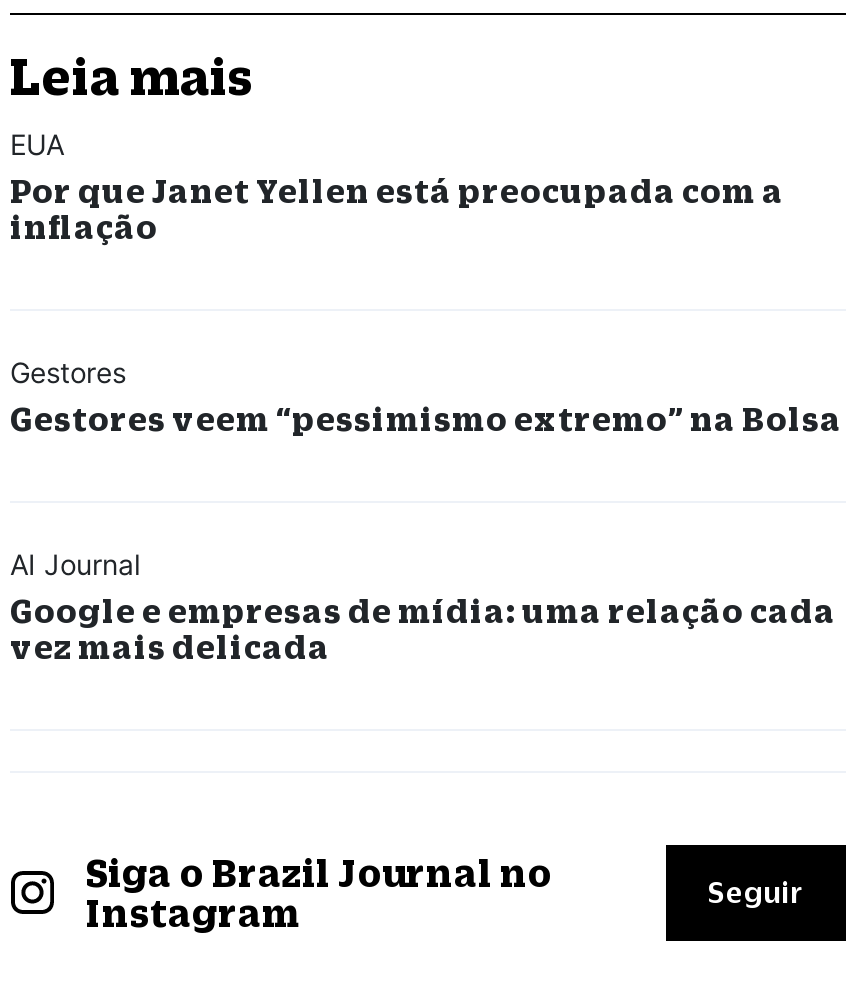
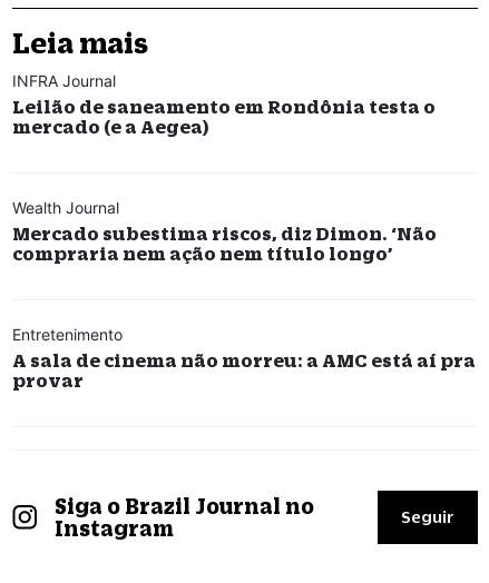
[10,127,784,245] EUA | Por que Janet Yellen está preocupada com a | inflação -> [12,71,436,137] INFRA Journal | Leilão de saneamento em Rondônia testa o | mercado (e a Aegea)
[10,355,842,437] Gestores | Gestores veem “pessimismo extremo” na Bolsa -> [12,198,437,263] Wealth Journal | Mercado subestima riscos, diz Dimon. ‘Não | compraria nem ação nem título longo’
[10,547,836,665] AI Journal | Google e empresas de mídia: uma relação cada | vez mais delicada -> [12,325,476,390] Entretenimento | A sala de cinema não morreu: a AMC está aí pra | provar

